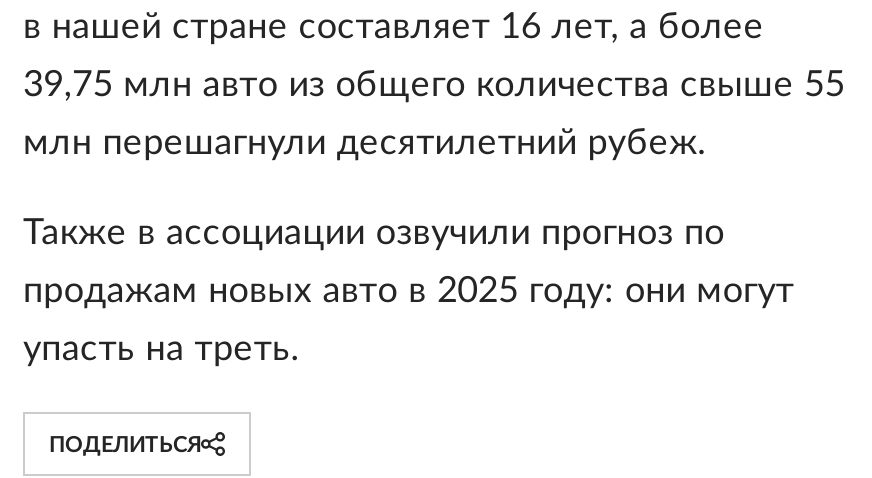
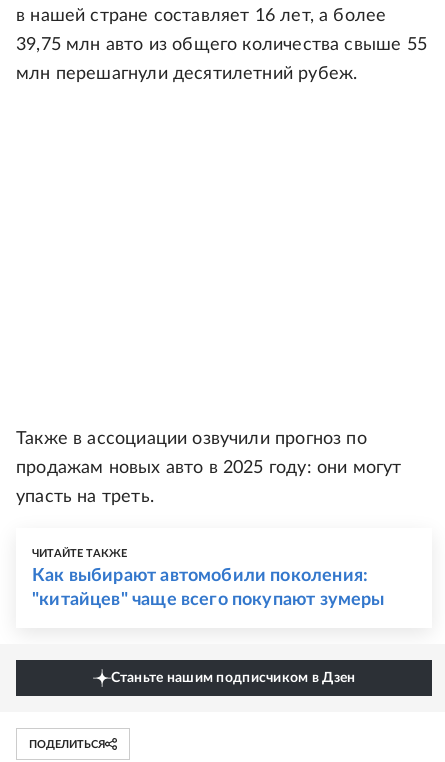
none -> [32,548,385,609] ЧИТАЙТЕ ТАКЖЕ | Как выбирают автомобили поколения: | "китайцев" чаще всего покупают зумеры
none -> [110,671,355,685] Станьте нашим подписчиком в Дзен

